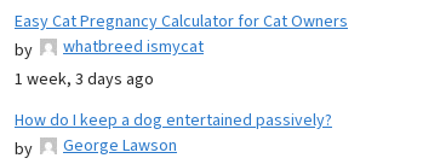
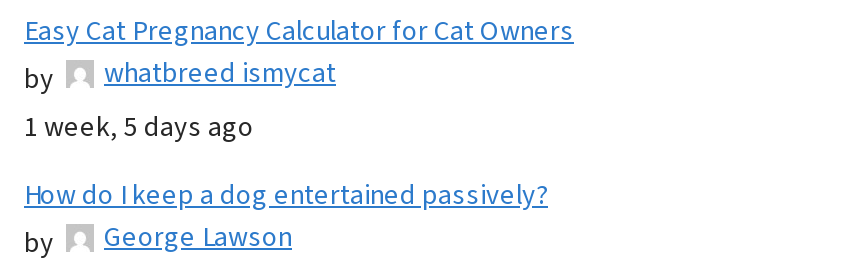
[15,67,154,91] 1 week, 3 days ago -> [24,107,254,147] 1 week, 5 days ago

